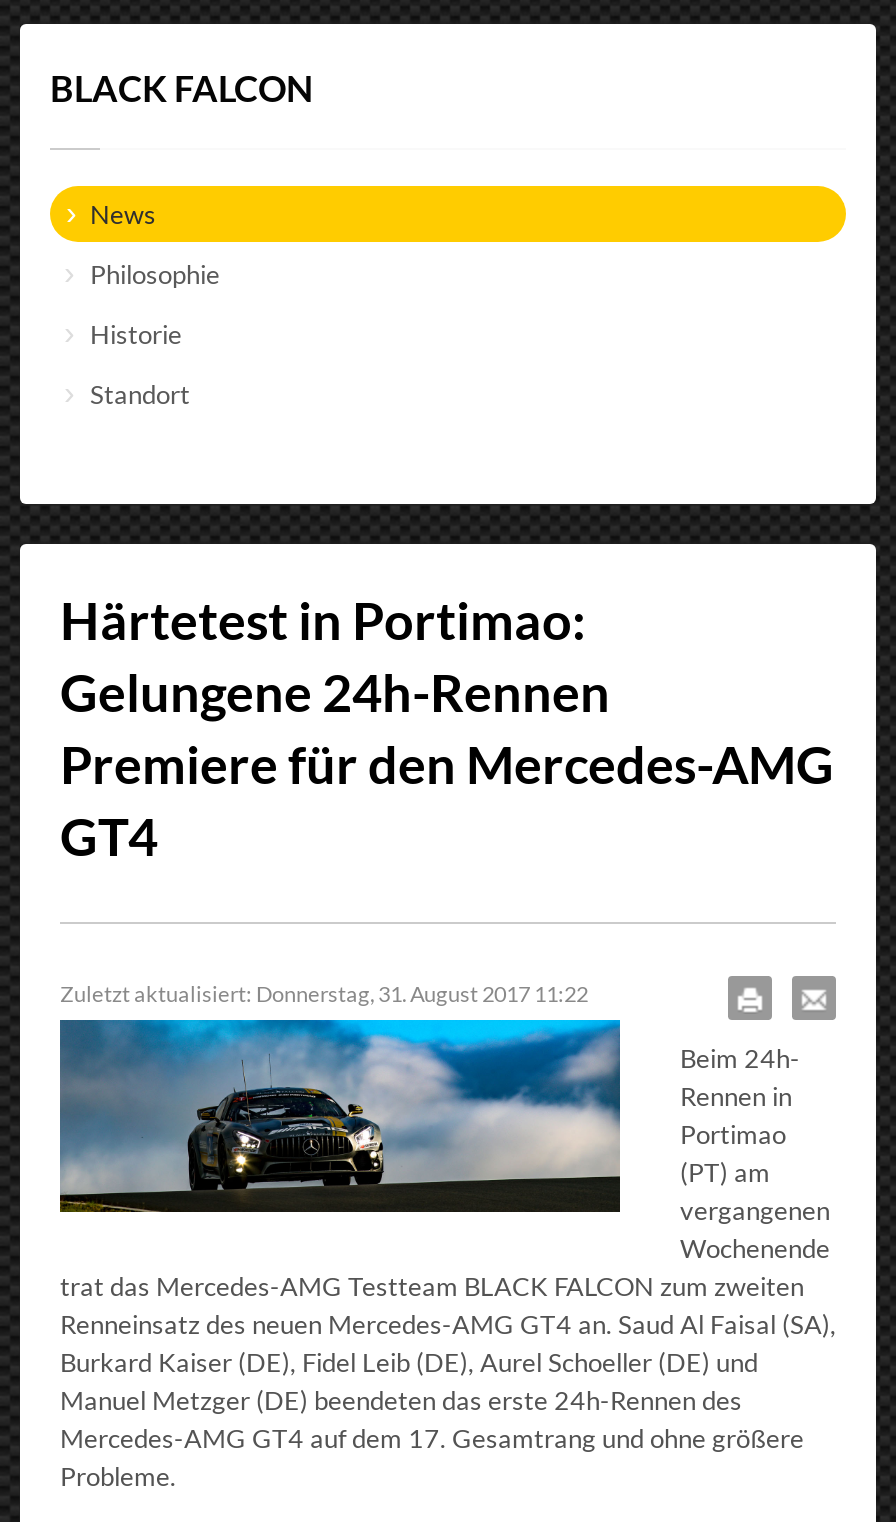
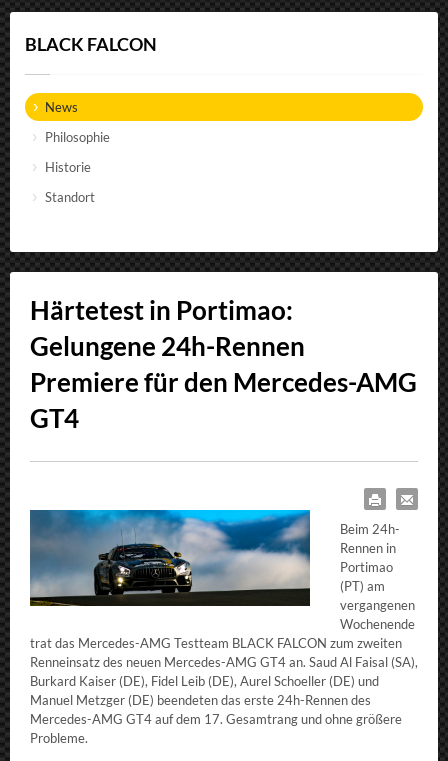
[60,981,588,1007] Zuletzt aktualisiert: Donnerstag, 31. August 2017 11:22 -> none

